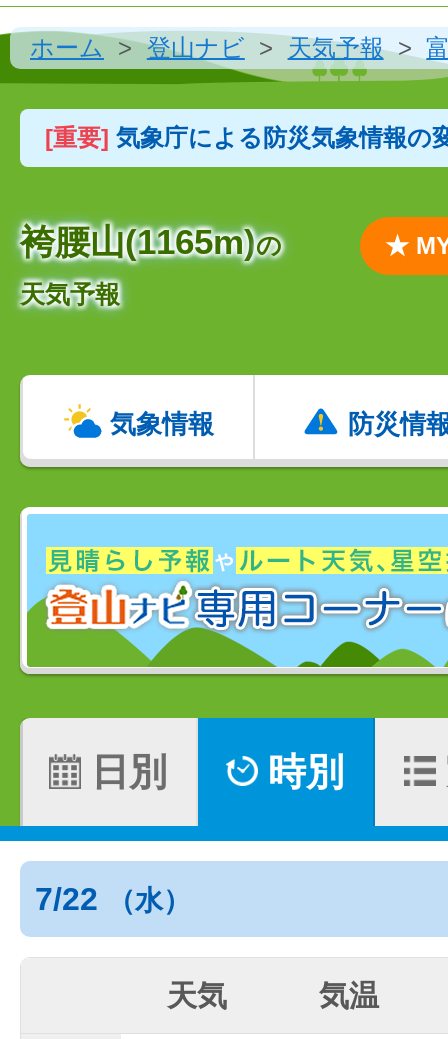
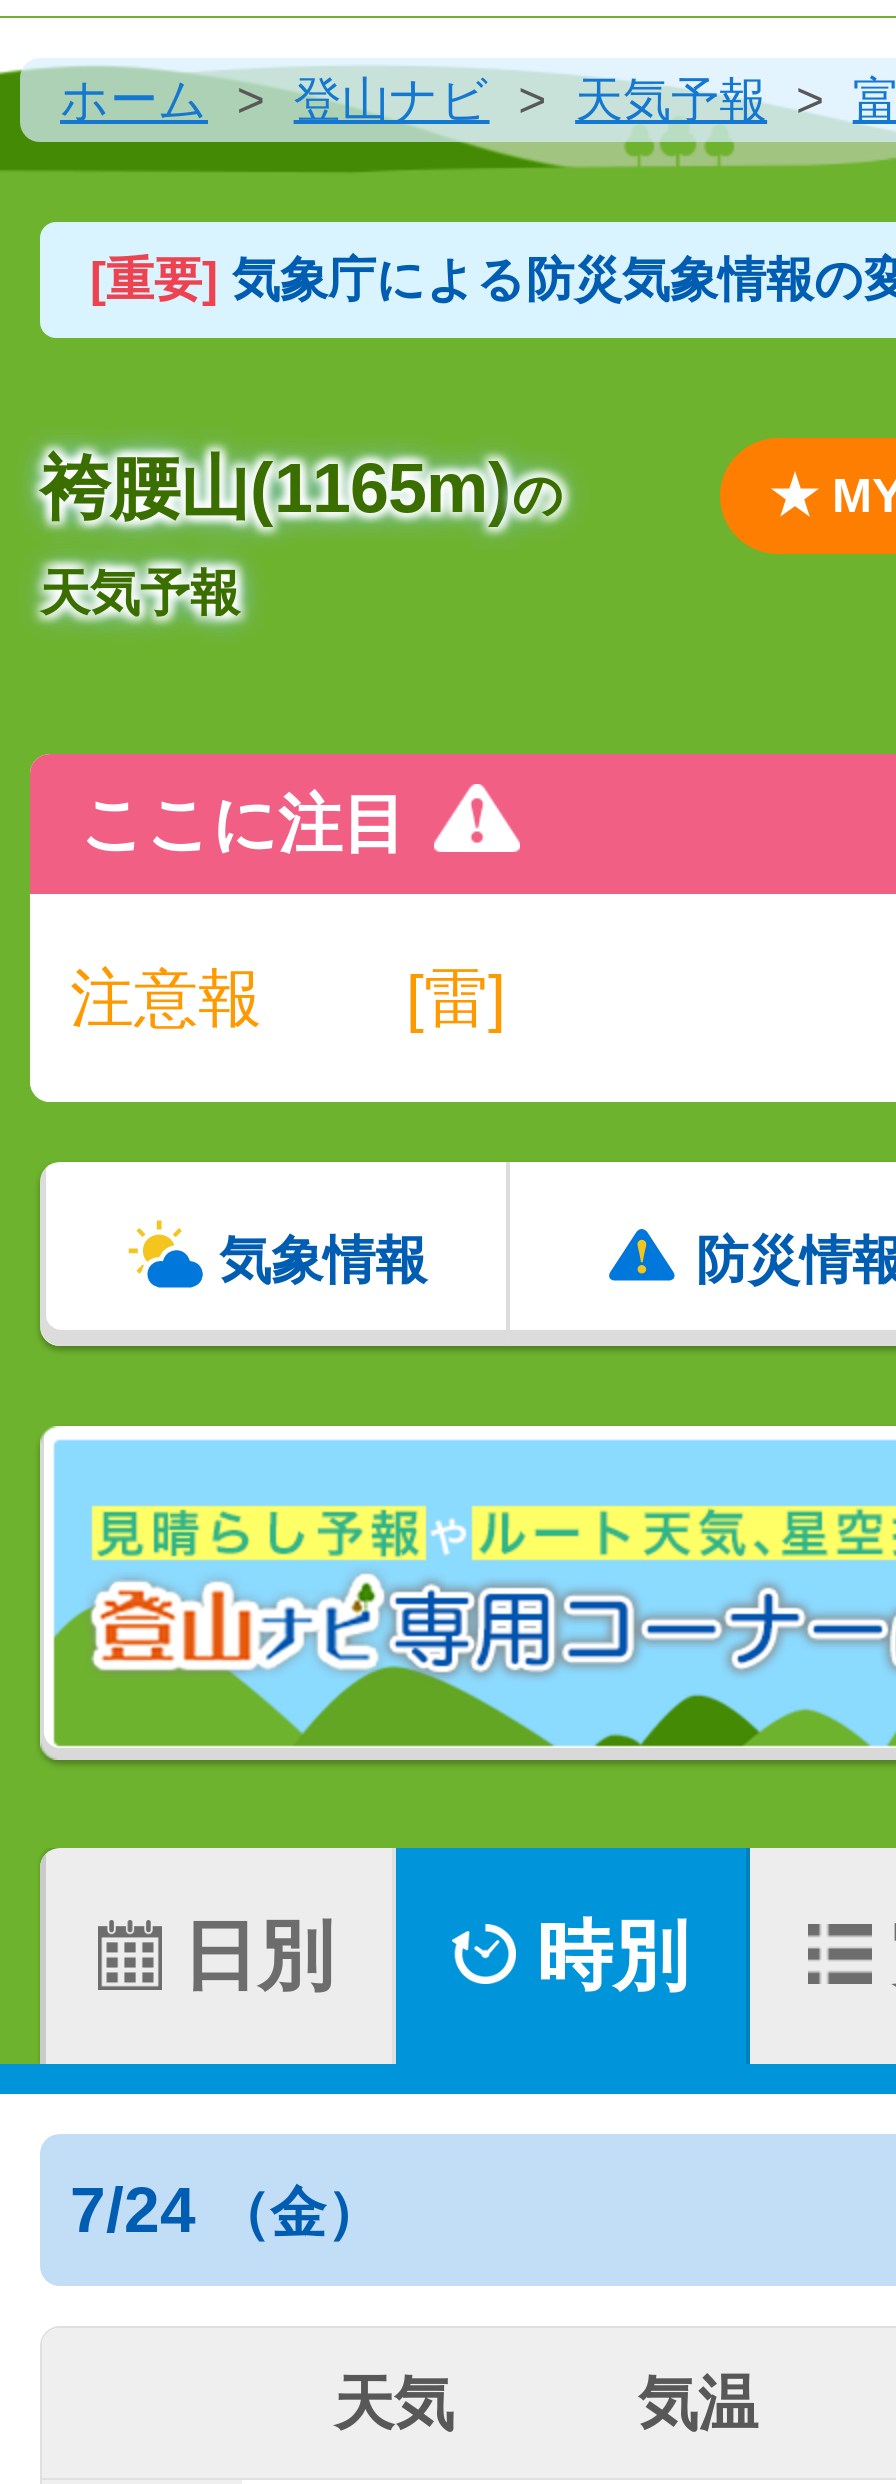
none -> [28,752,890,1104] [image] | ここに注目 | 注意報 | [雷]
[35,881,191,917] 7/22（水） -> [70,2174,382,2246] 7/24（金）

